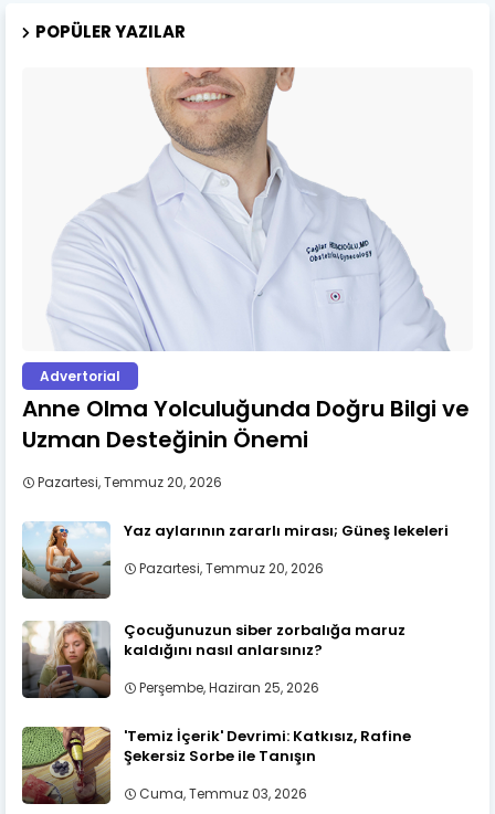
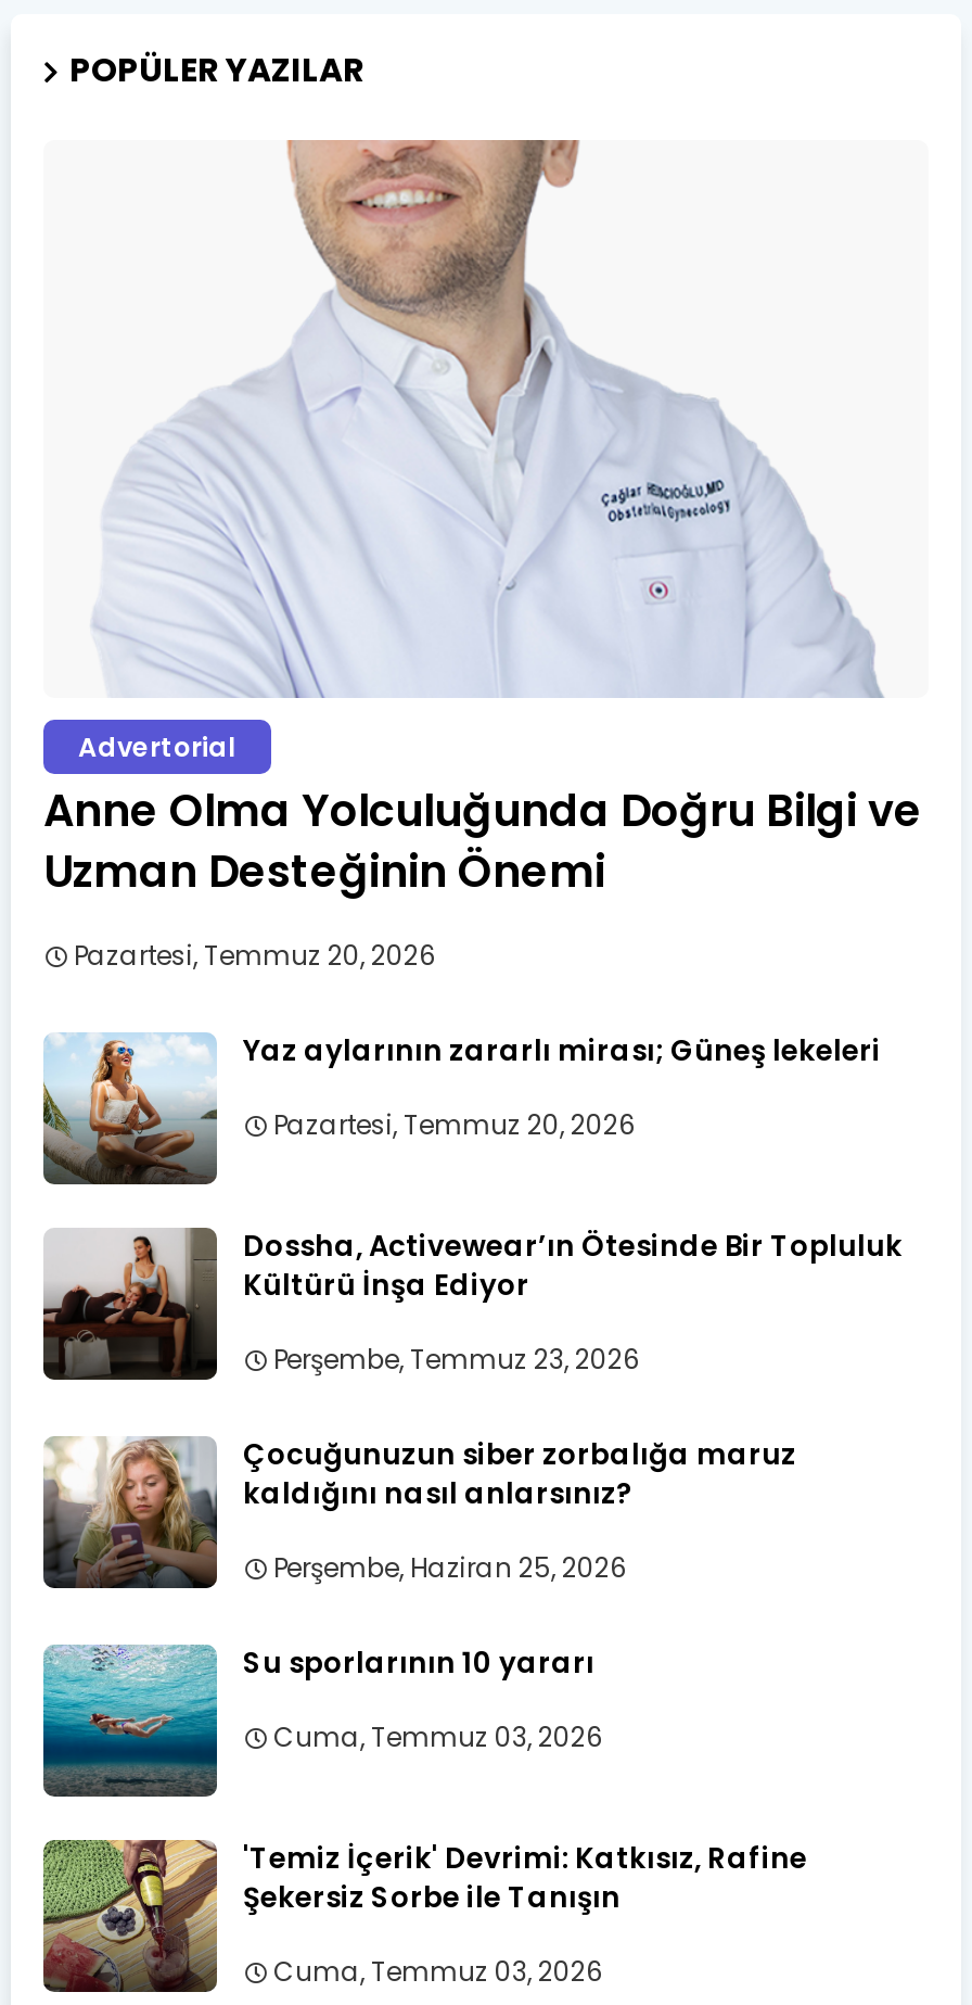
none -> [43,1226,903,1380] [image] | Dossha, Activewear’ın Ötesinde Bir Topluluk | Kültürü İnşa Ediyor | Perşembe, Temmuz 23, 2026
none -> [43,1643,603,1797] [image] | Su sporlarının 10 yararı | Cuma, Temmuz 03, 2026

